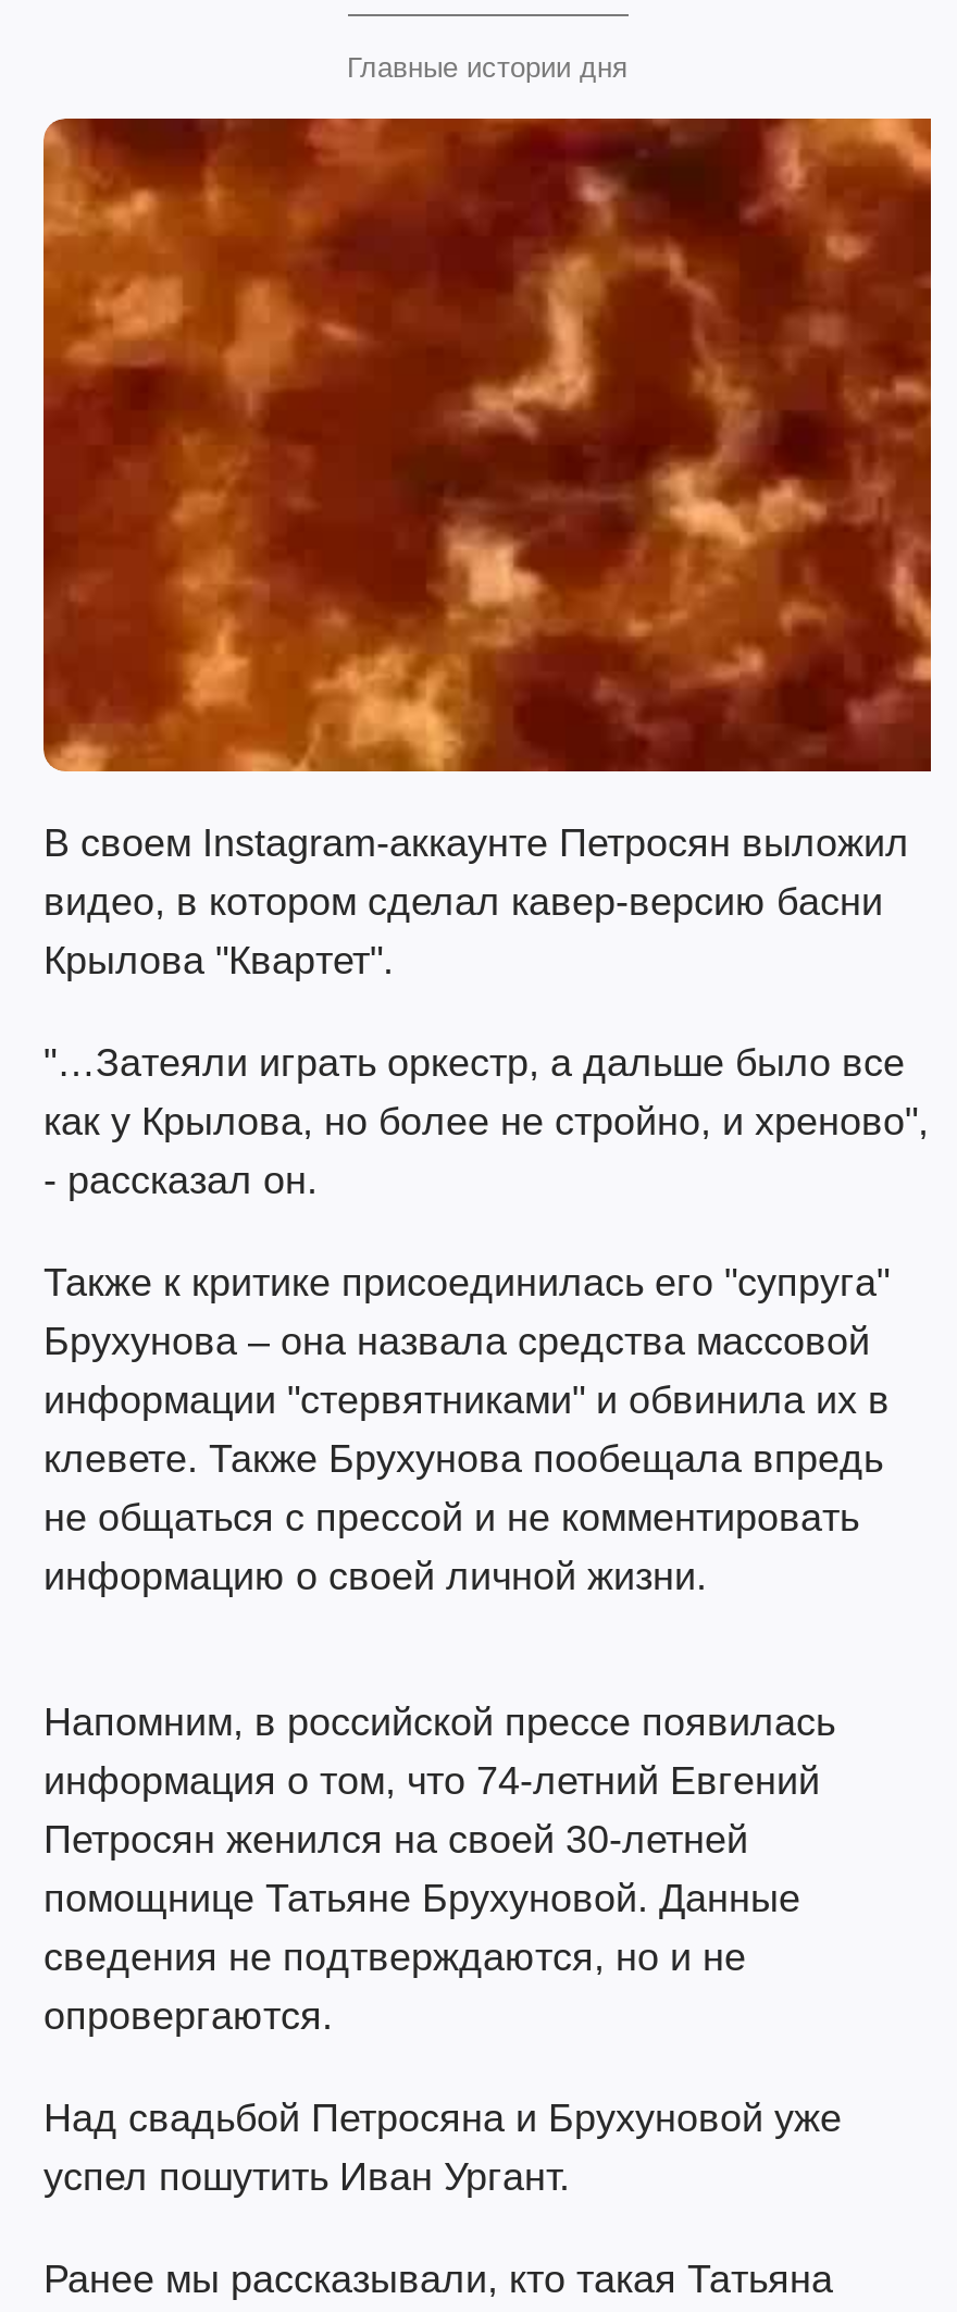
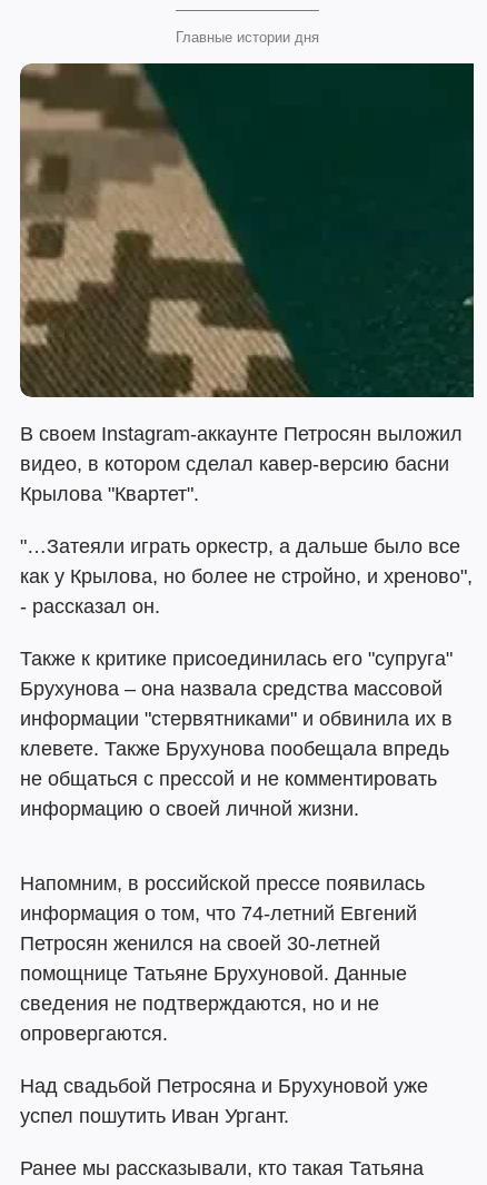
[41,116,933,774] [image] -> [19,62,475,398] [image]

